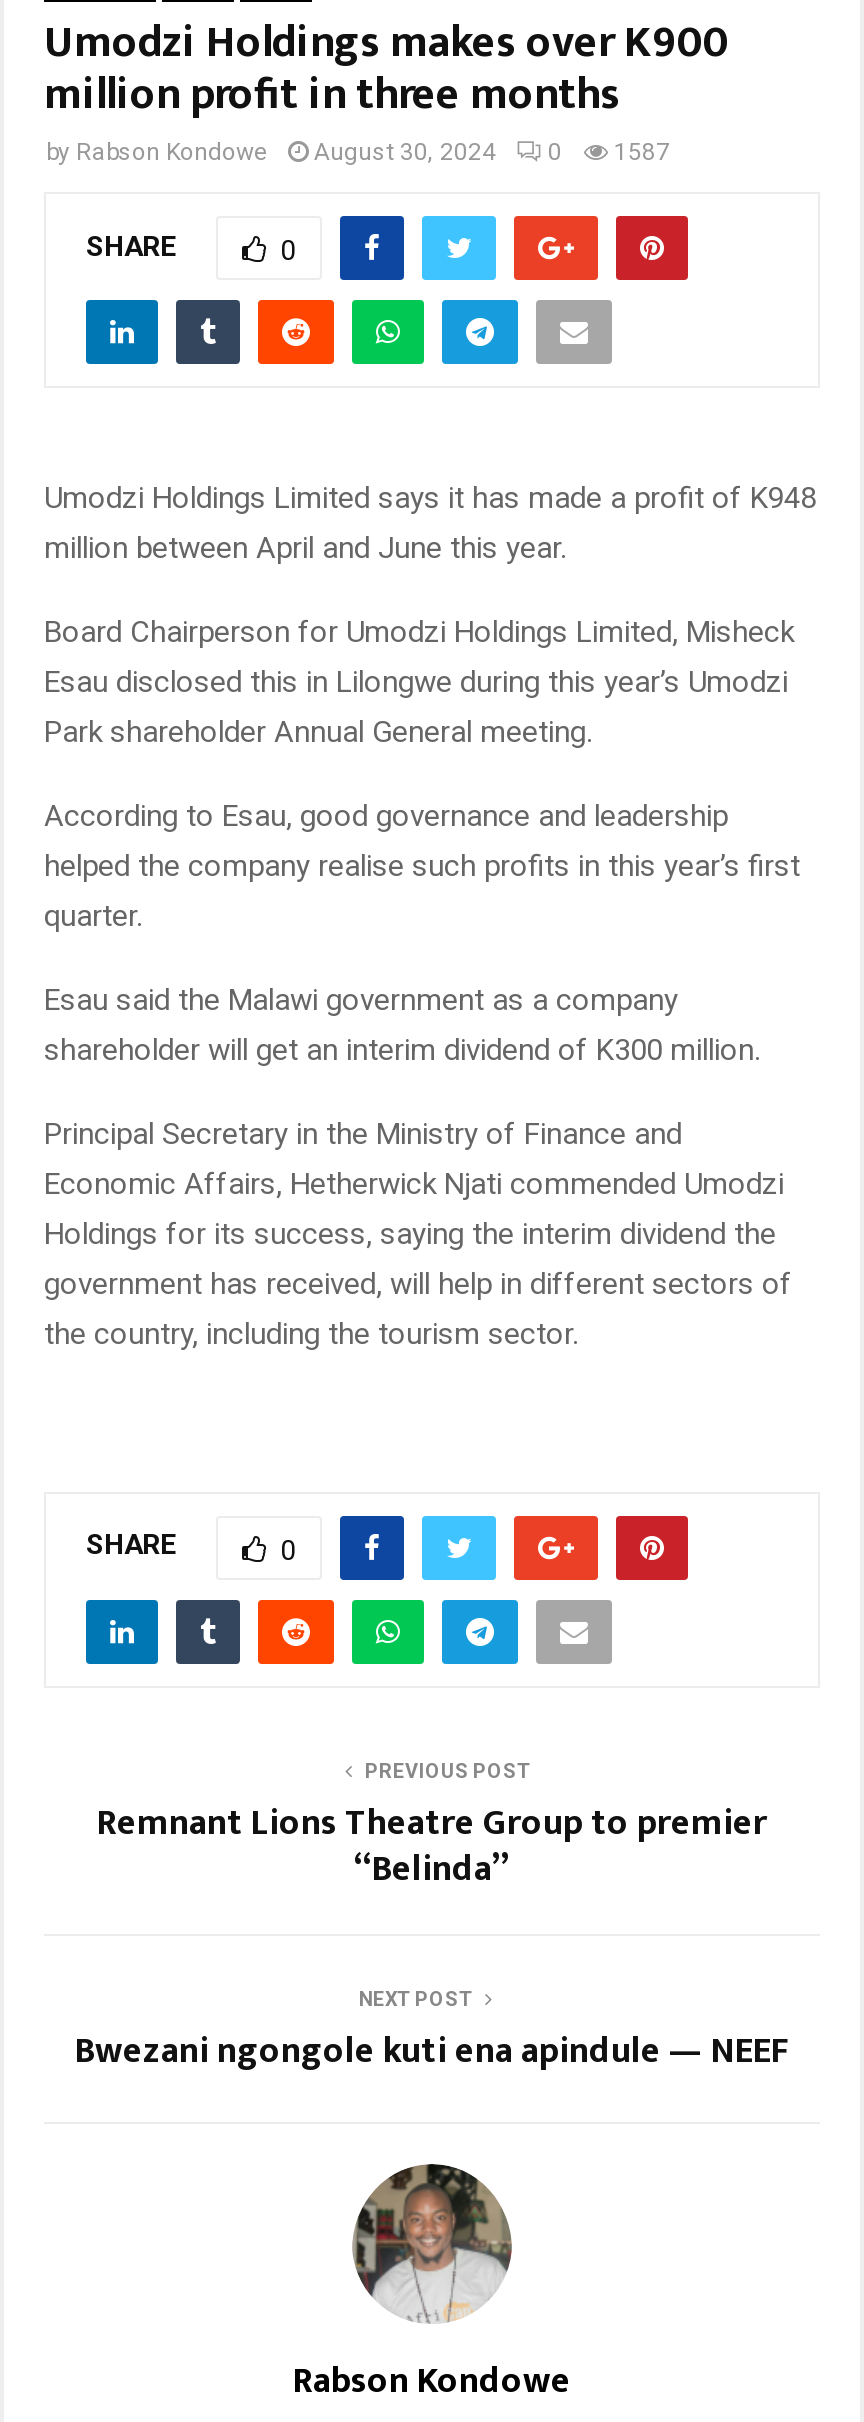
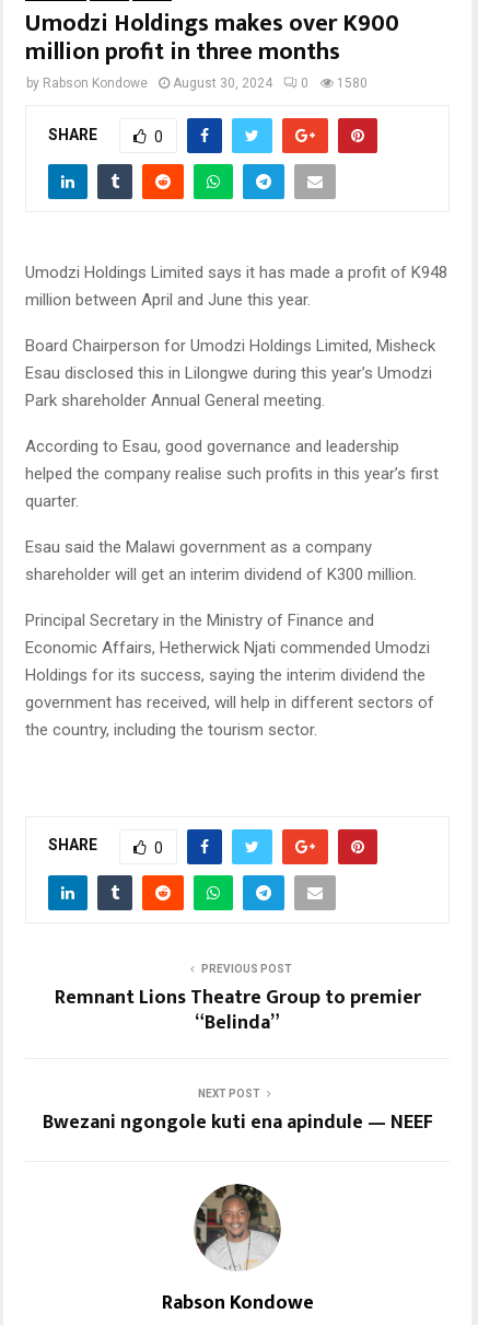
[46,138,670,166] by Rabson Kondowe August 30, 2024 0 1587 -> [26,75,368,91] by Rabson Kondowe August 30, 2024 0 1580

